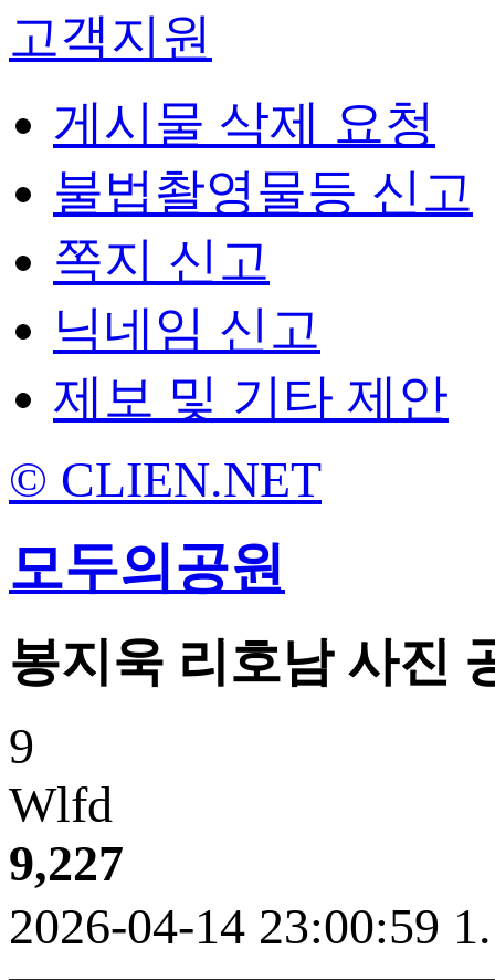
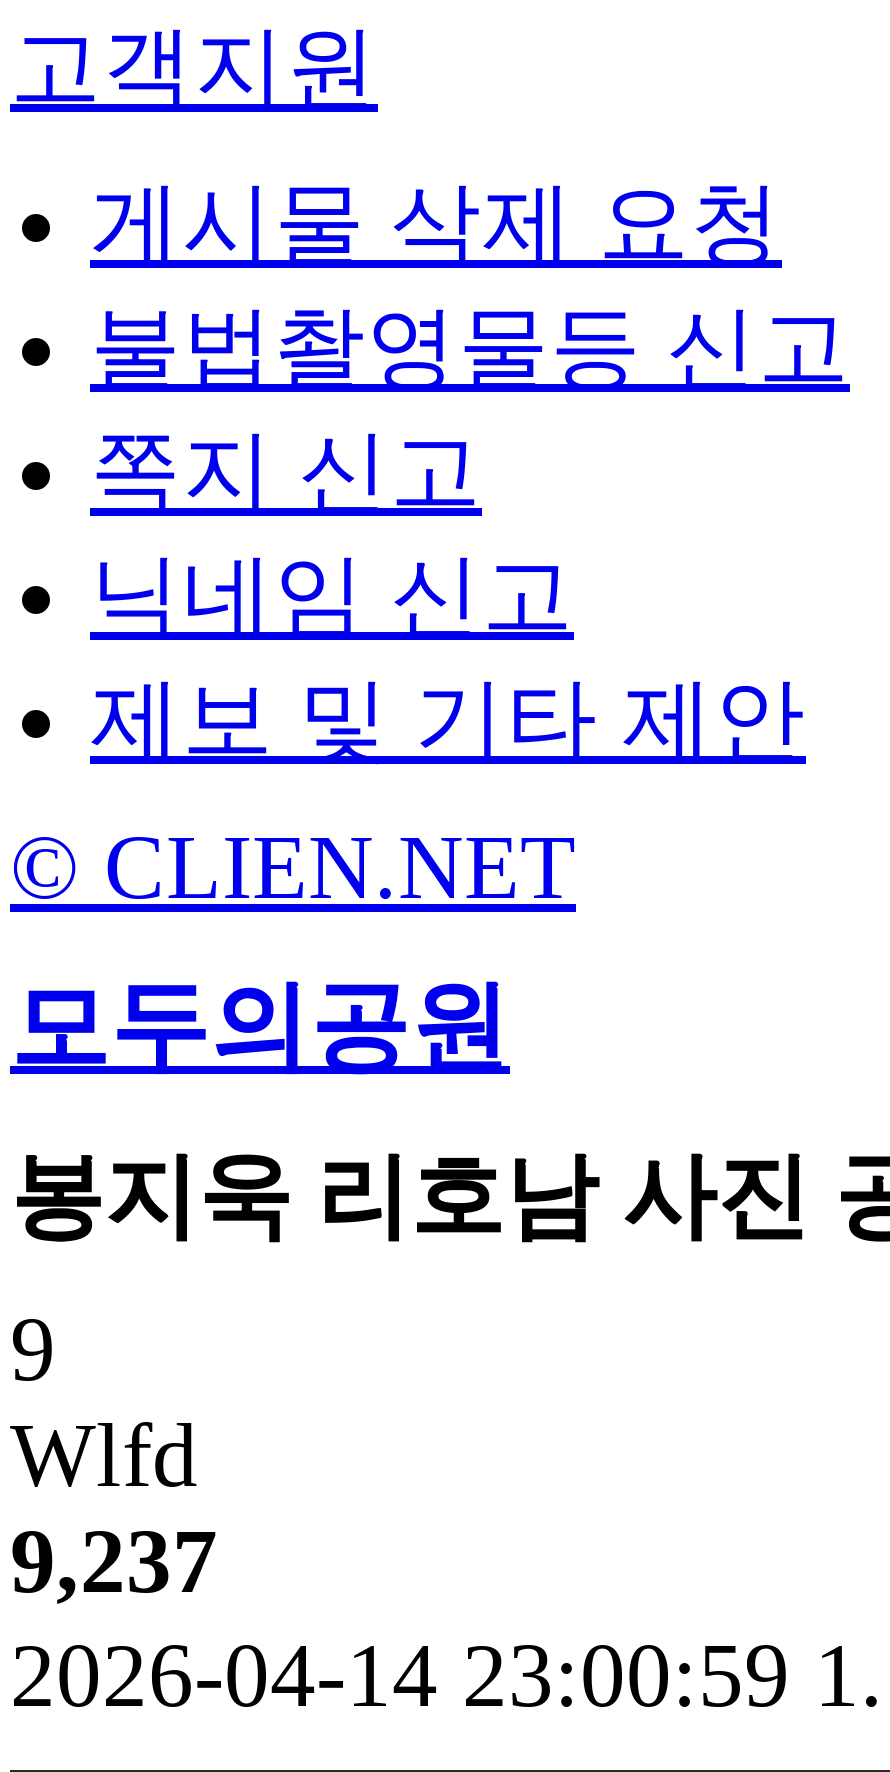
[9,835,124,892] 9,227 -> [10,1511,218,1613] 9,237

